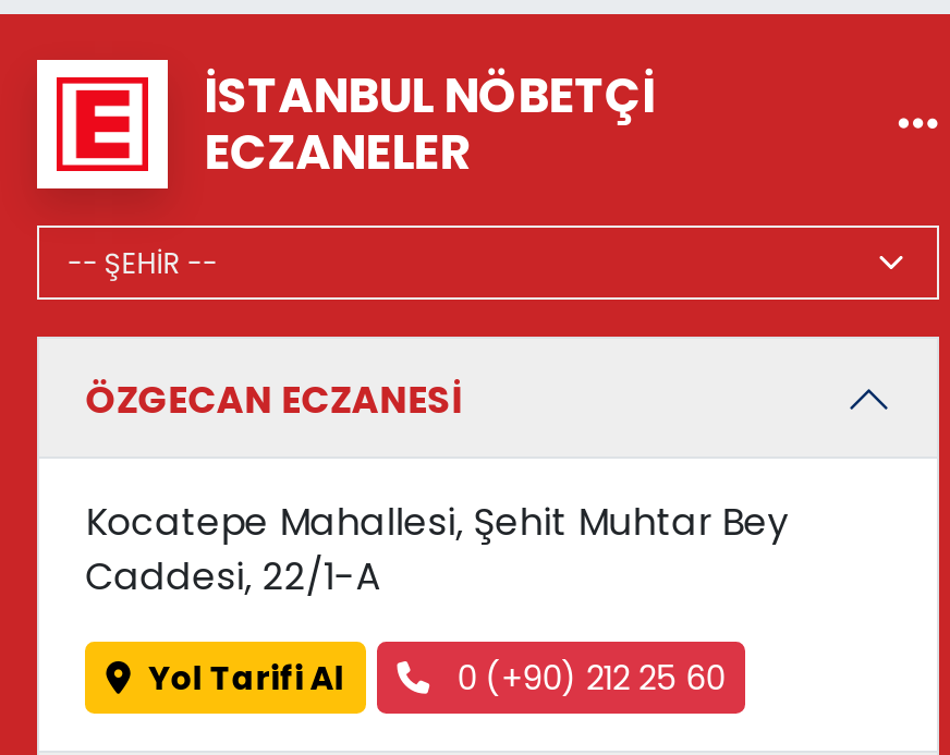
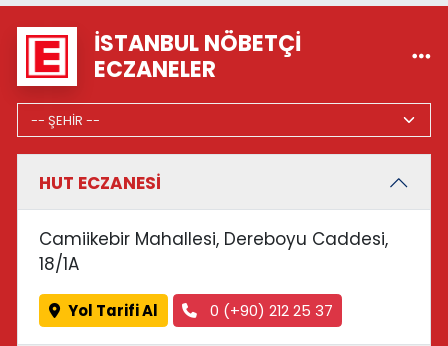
[85,373,462,426] ÖZGECAN ECZANESİ -> [39,171,161,195] HUT ECZANESİ
[85,497,789,603] Kocatepe Mahallesi, Şehit Muhtar Bey | Caddesi, 22/1-A -> [39,227,388,276] Camiikebir Mahallesi, Dereboyu Caddesi, | 18/1A
[448,654,725,700] 0 (+90) 212 25 60 -> [206,300,333,321] 0 (+90) 212 25 37

